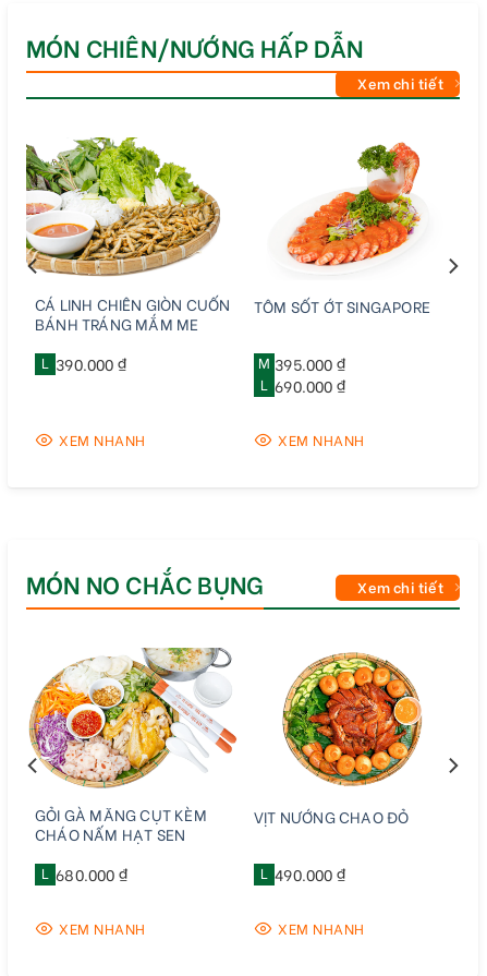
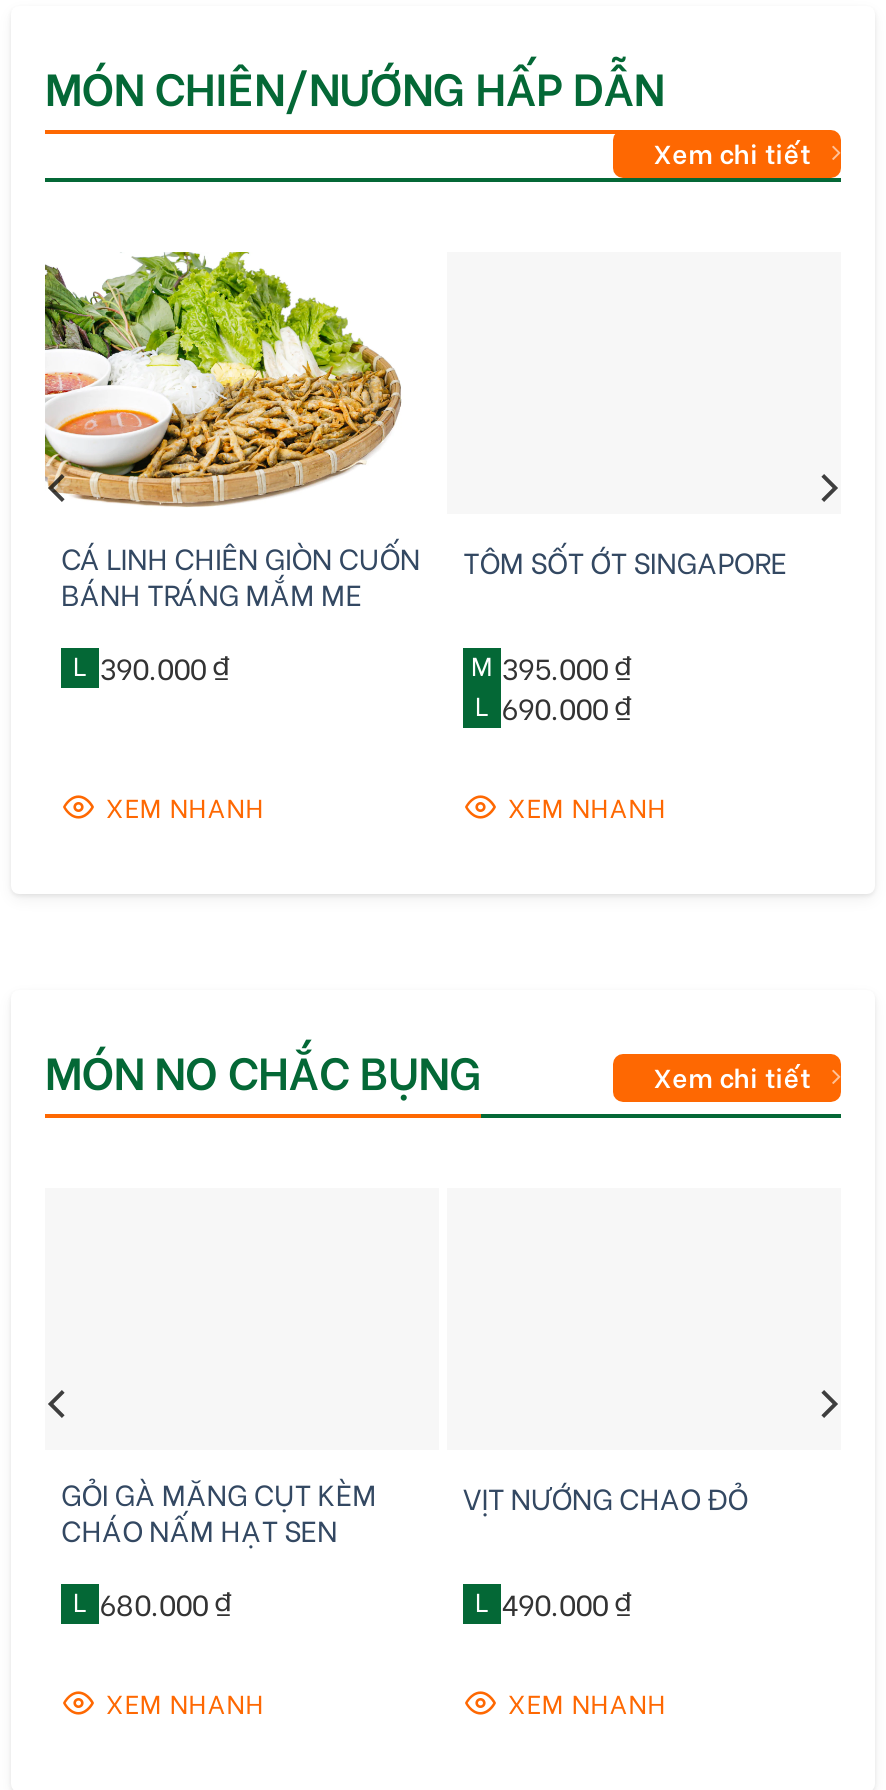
[287,142,422,267] [image] -> none
[28,647,238,788] [image] -> none
[282,652,423,787] [image] -> none

